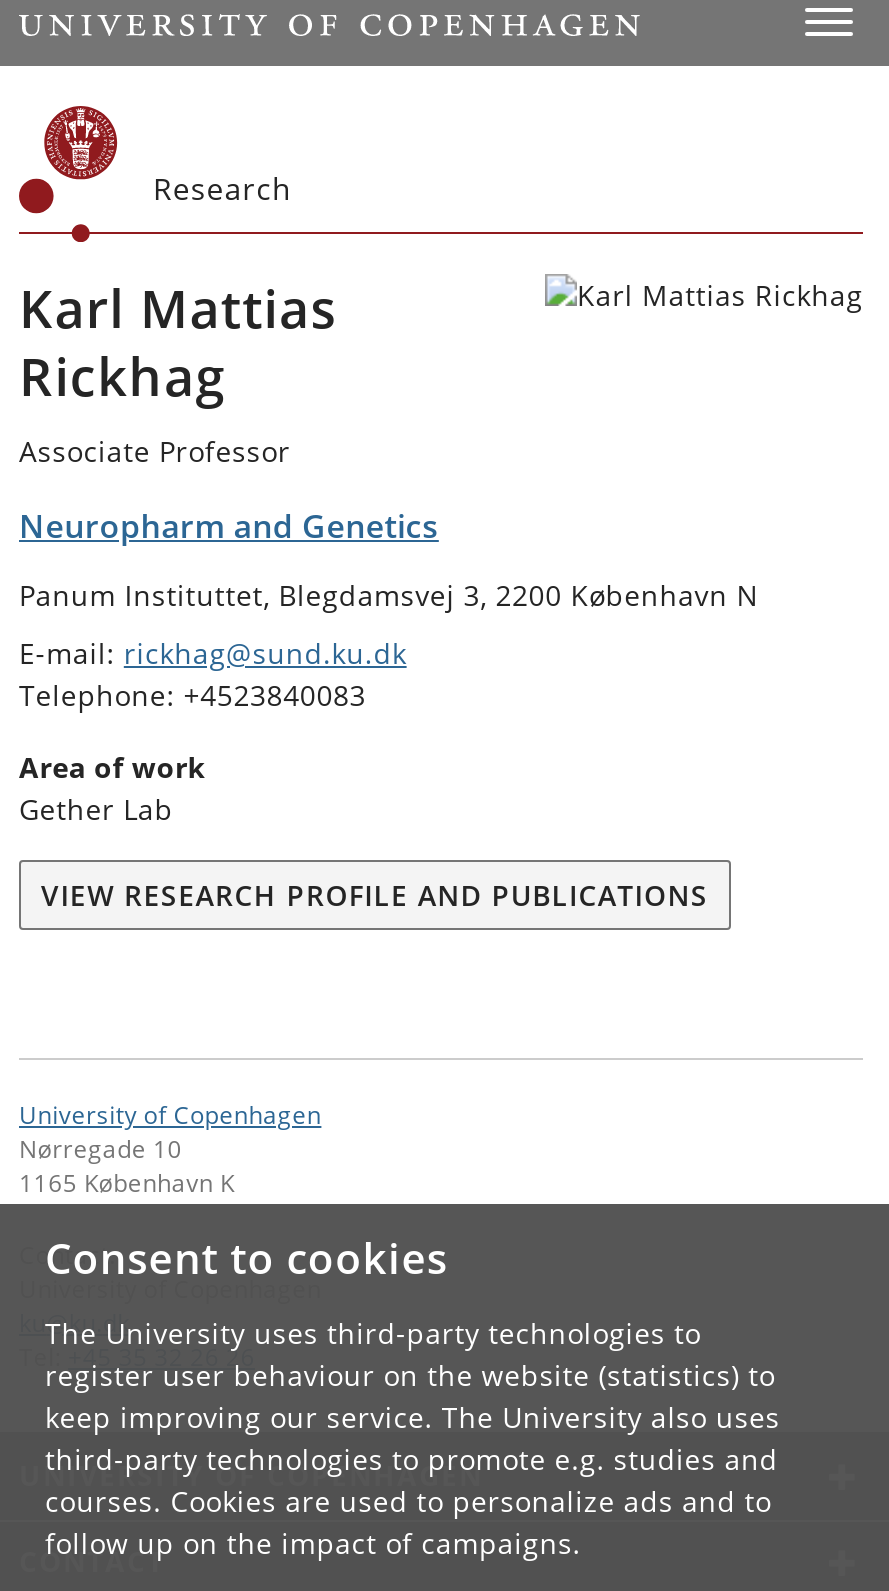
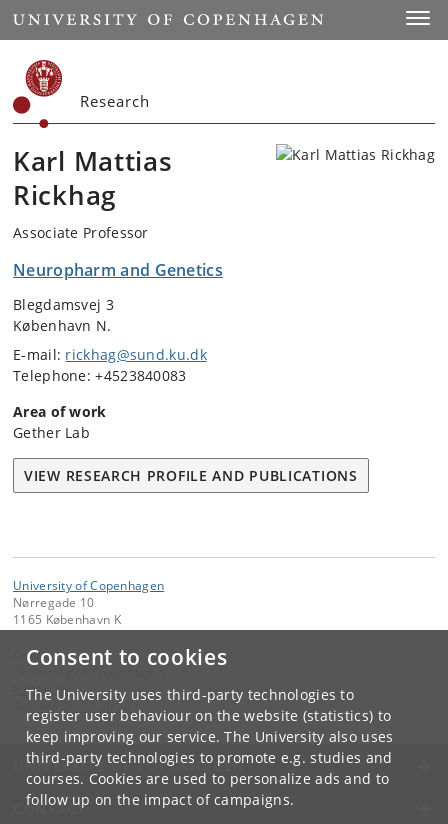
[19,576,759,614] Panum Instituttet, Blegdamsvej 3, 2200 København N -> [13,295,114,335] Blegdamsvej 3 | København N.

